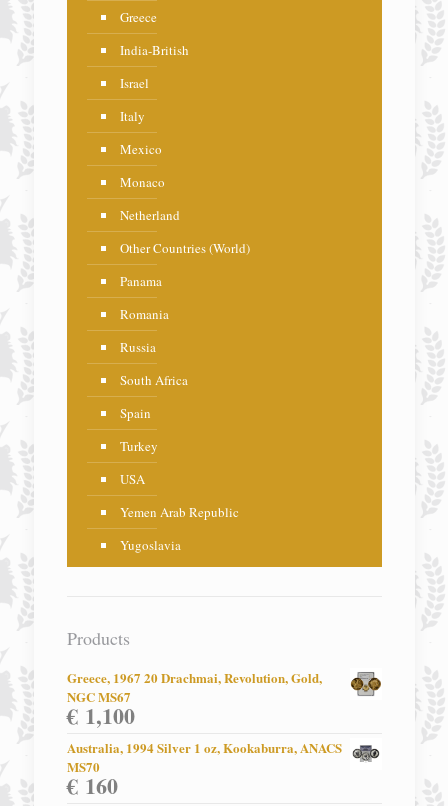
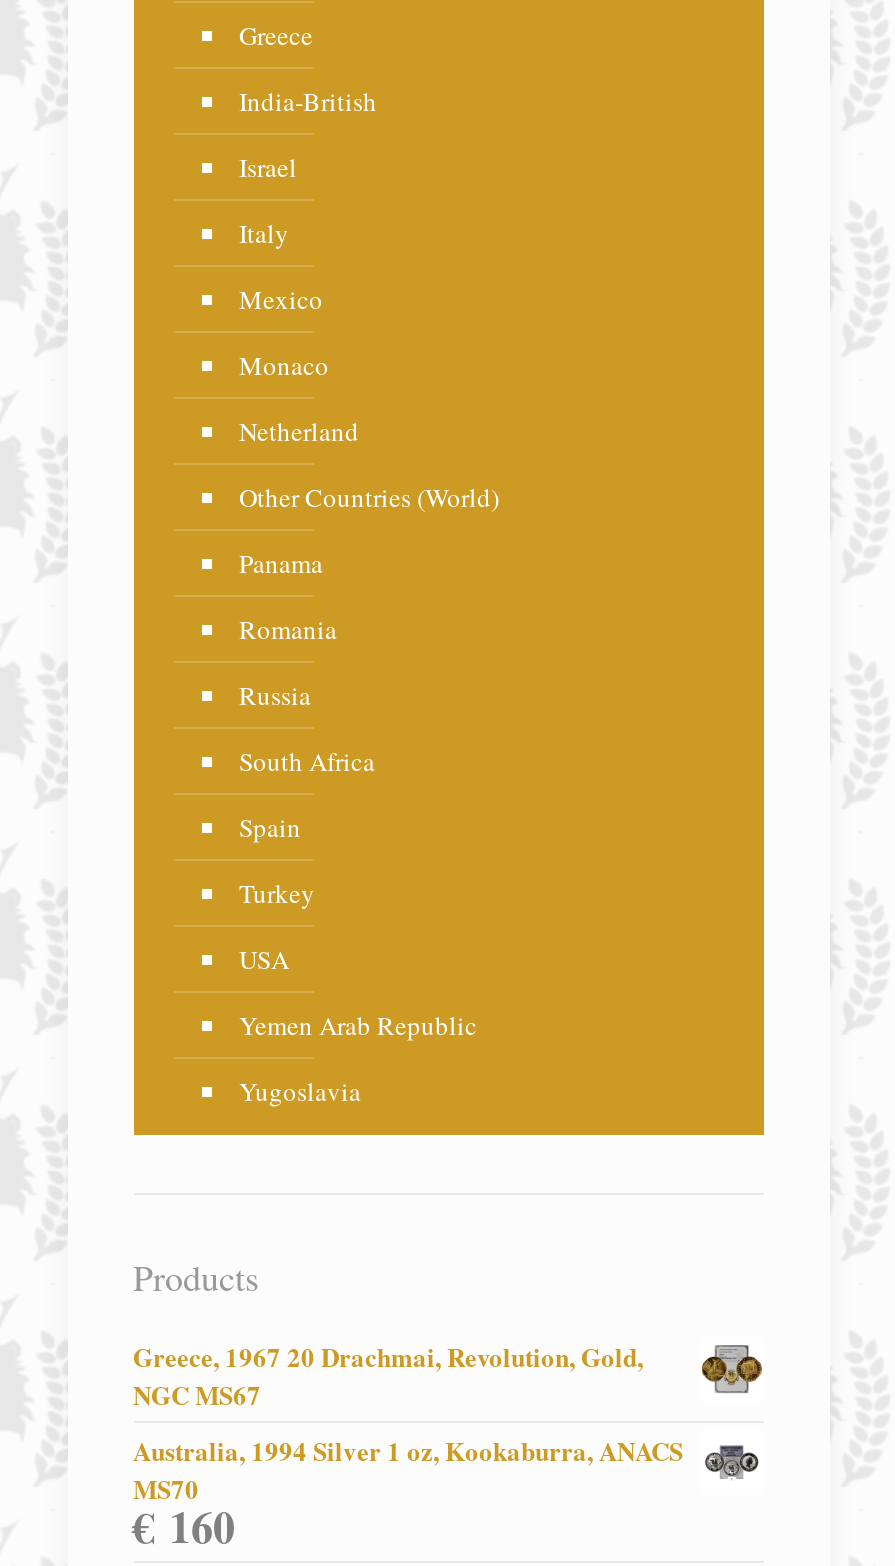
[66,699,134,732] €1,100 -> none

